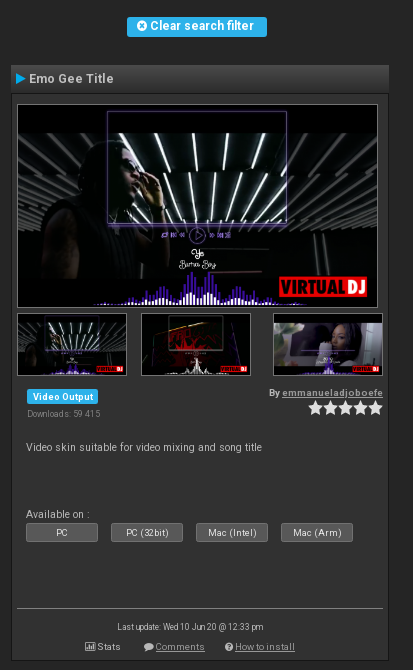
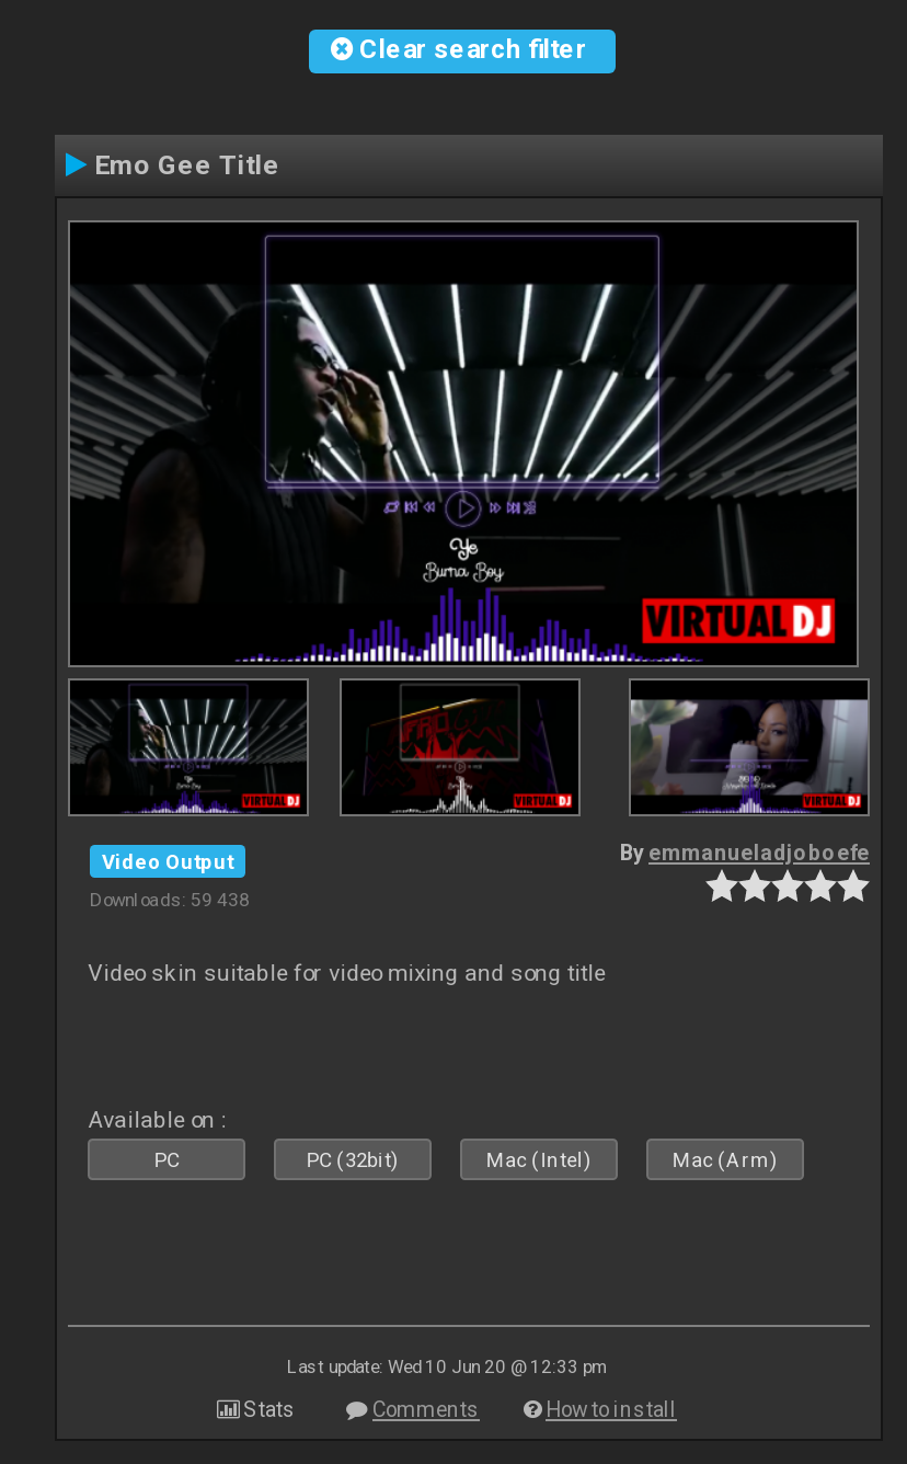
[27,409,100,419] Downloads: 59 415 -> [90,890,250,912] Downloads: 59 438

